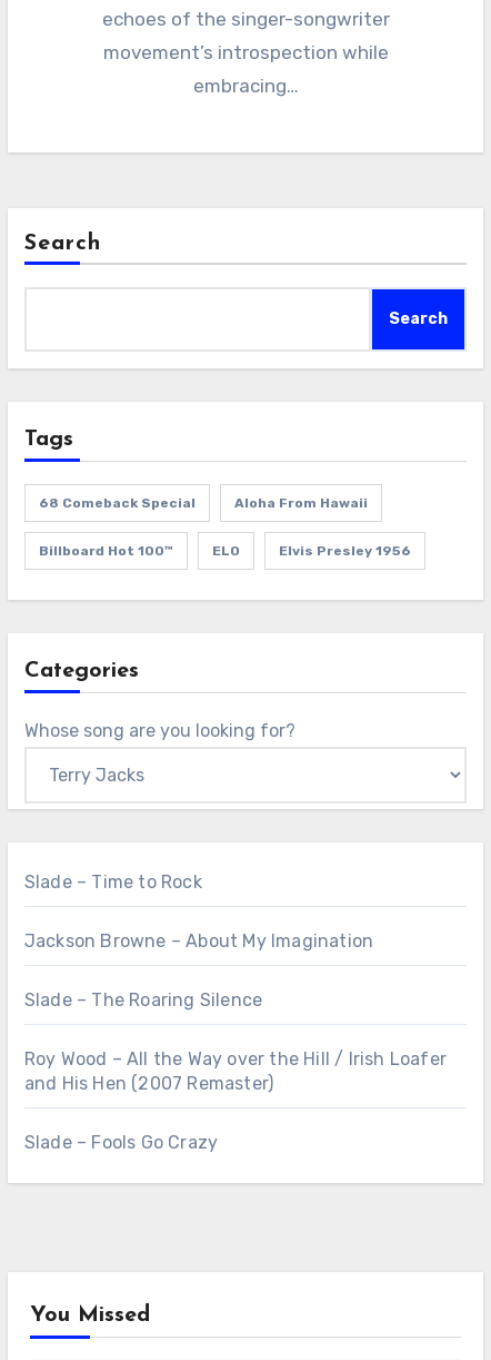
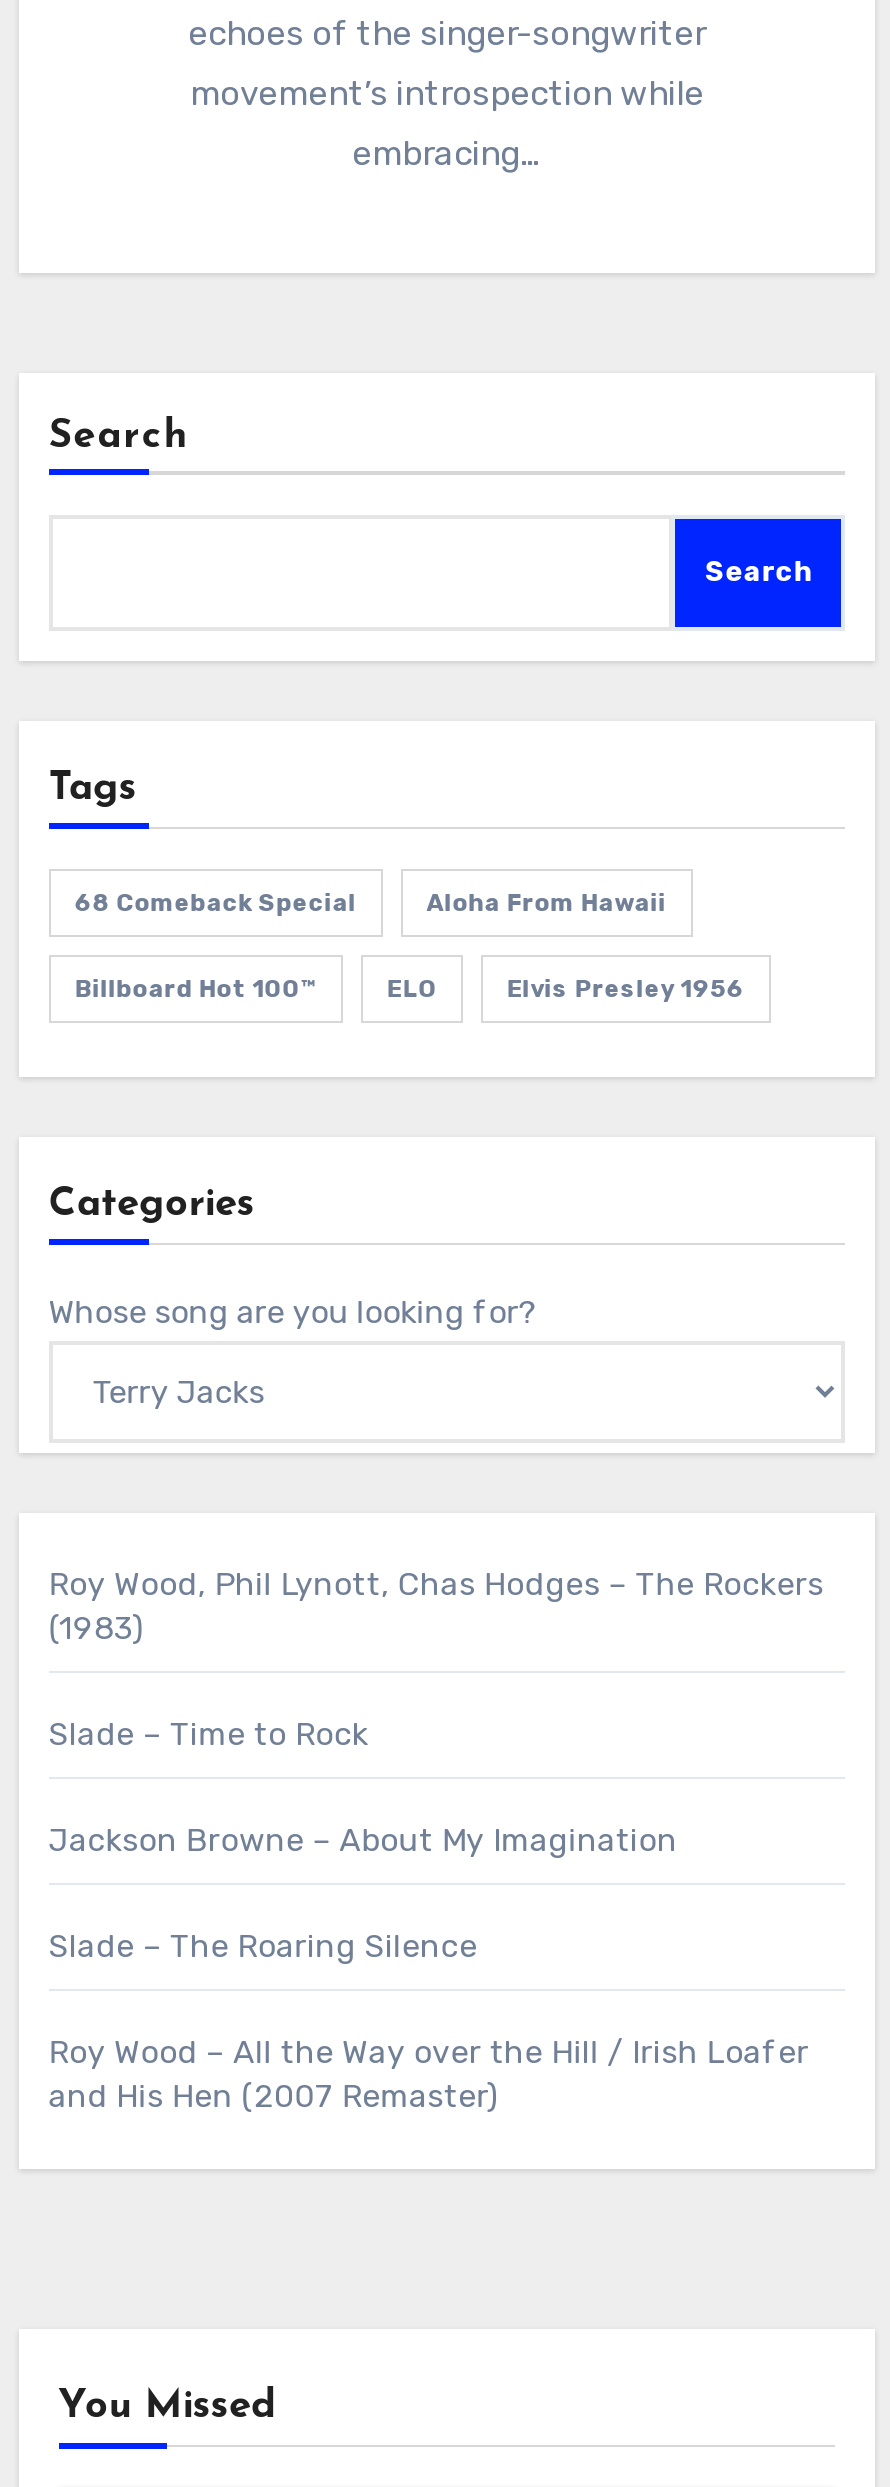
none -> [49,1565,824,1647] Roy Wood, Phil Lynott, Chas Hodges – The Rockers | (1983)
moved [24,872,447,1094] -> [49,1715,809,2115]: Slade – Time to Rock | Jackson Browne – About My Imagination | Slade – The Roaring Silence | Roy Wood – All the Way over the Hill / Irish Loafer | and His Hen (2007 Remaster)
[24,1132,223,1153] Slade – Fools Go Crazy -> none

